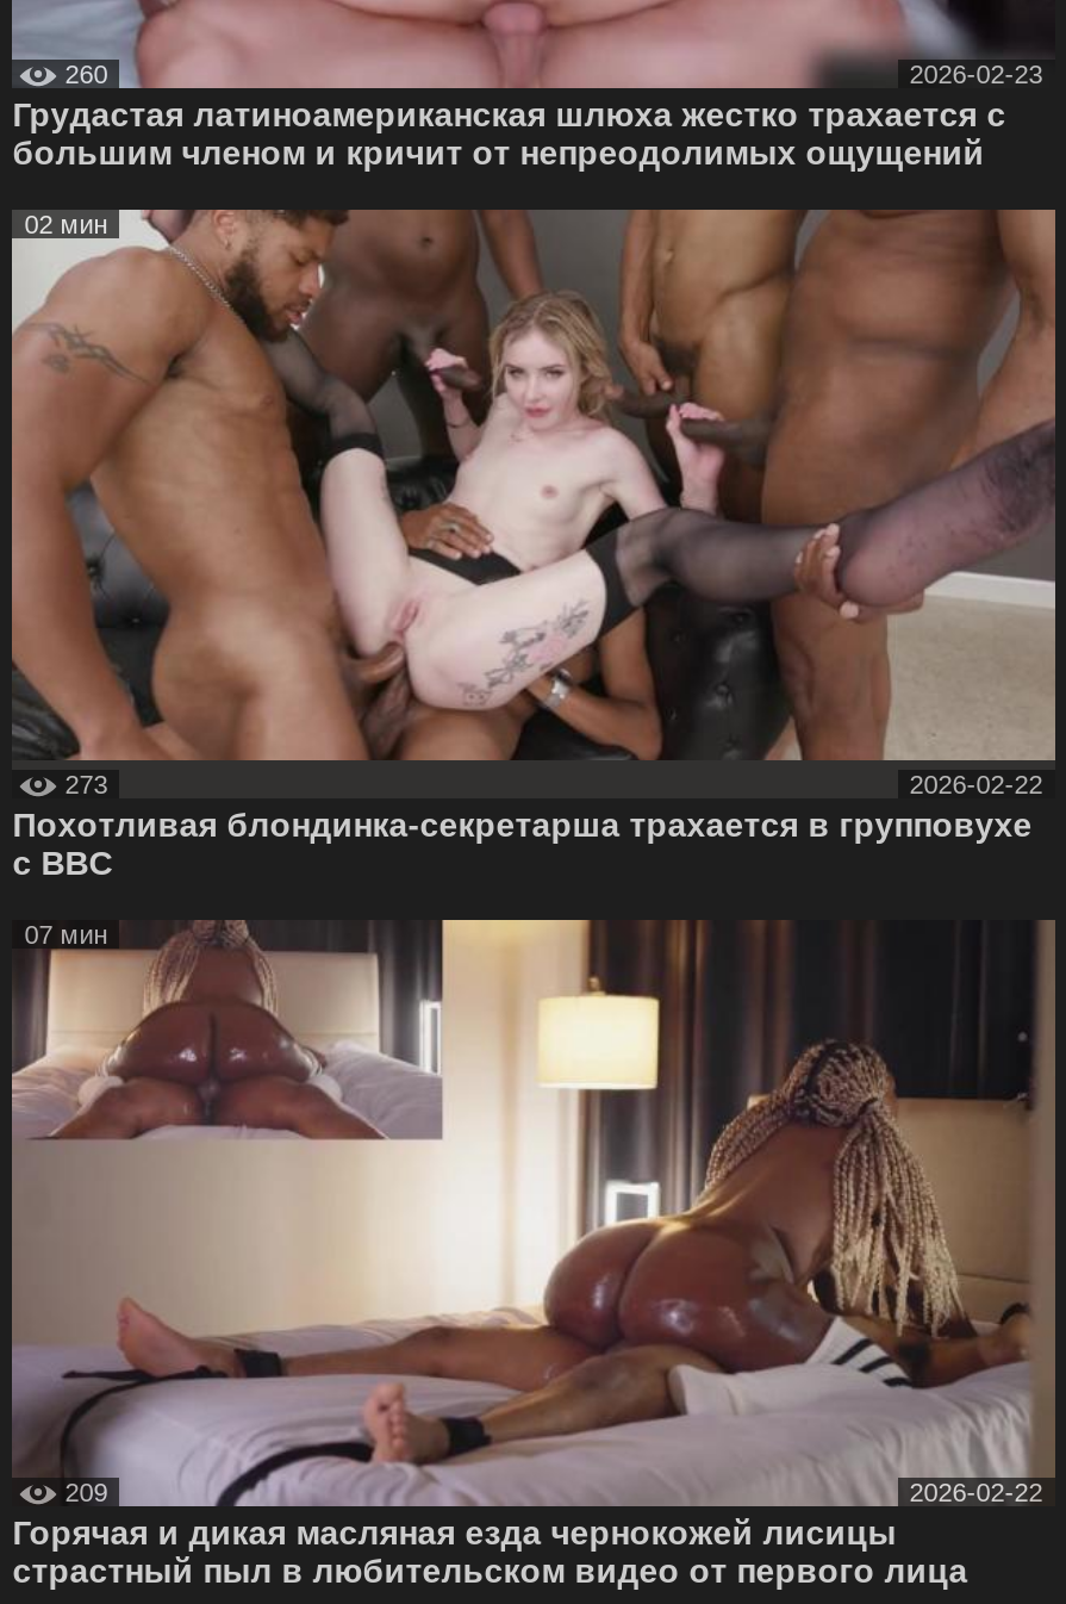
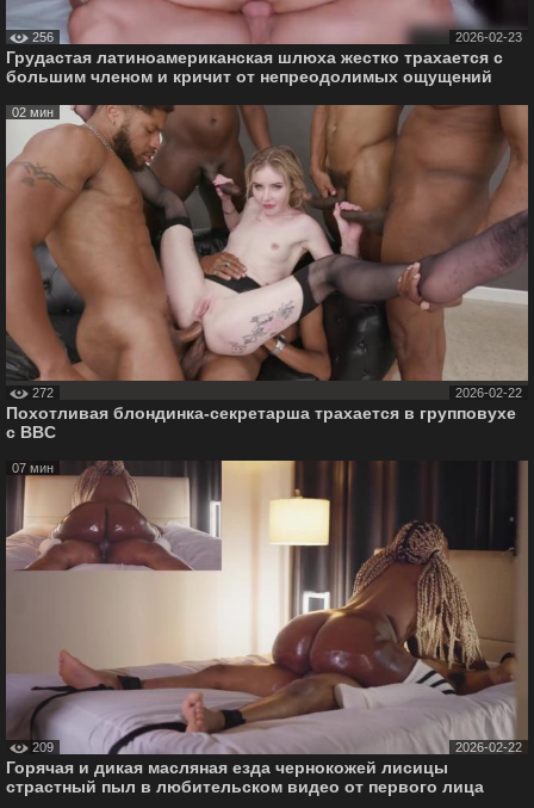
[65,61,108,89] 260 -> [32,30,54,45] 256
[65,769,108,797] 273 -> [32,385,54,399] 272

